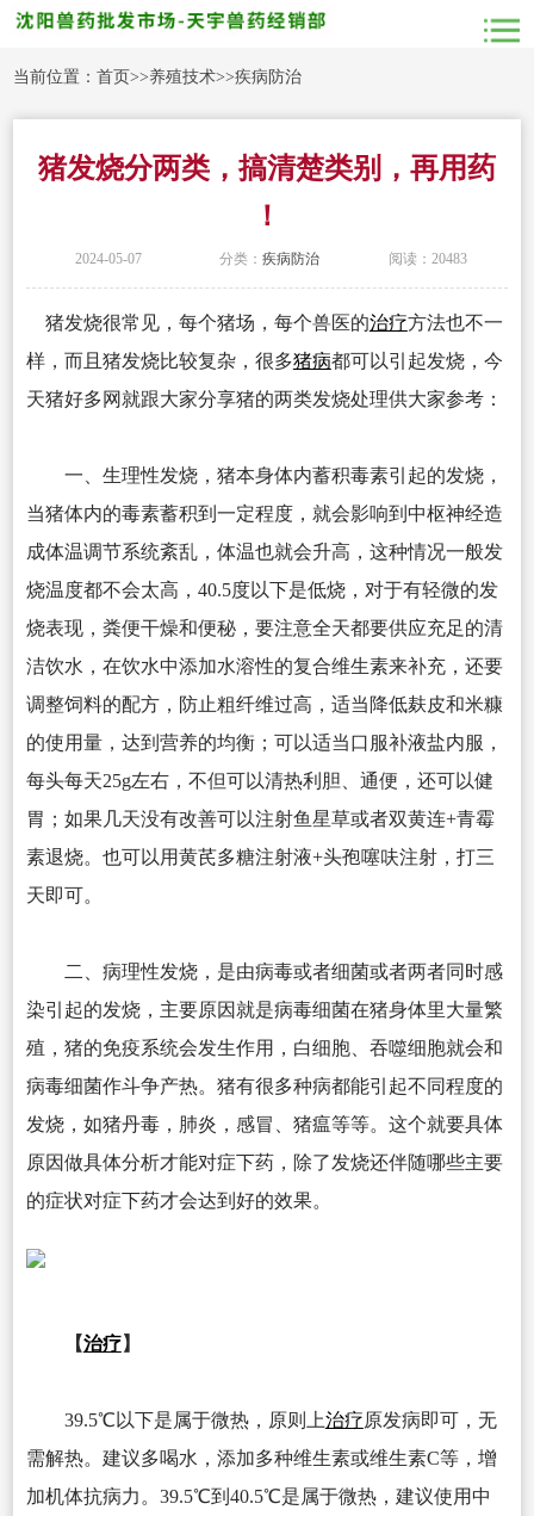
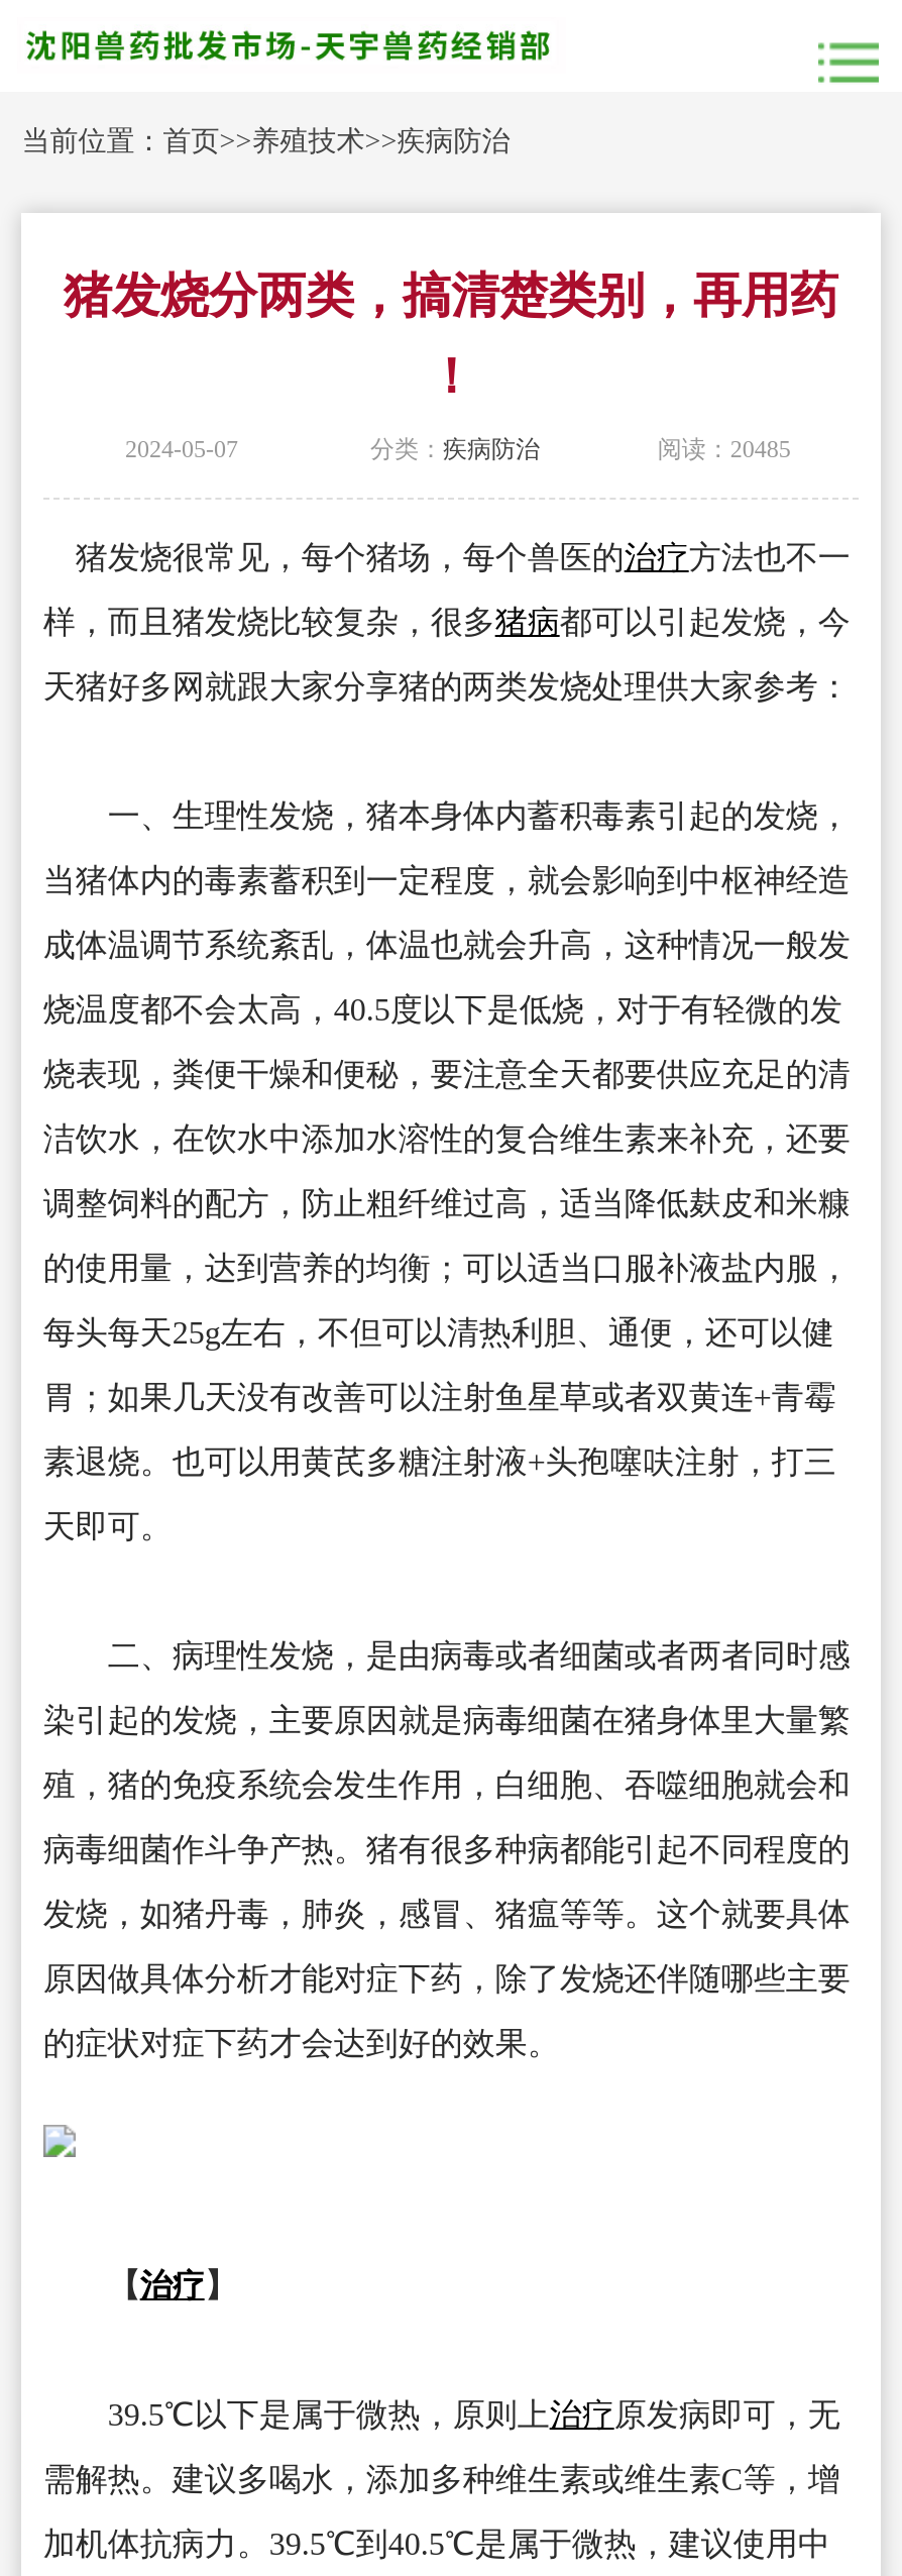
[389,251,468,268] 阅读：20483 -> [658,436,791,464] 阅读：20485

